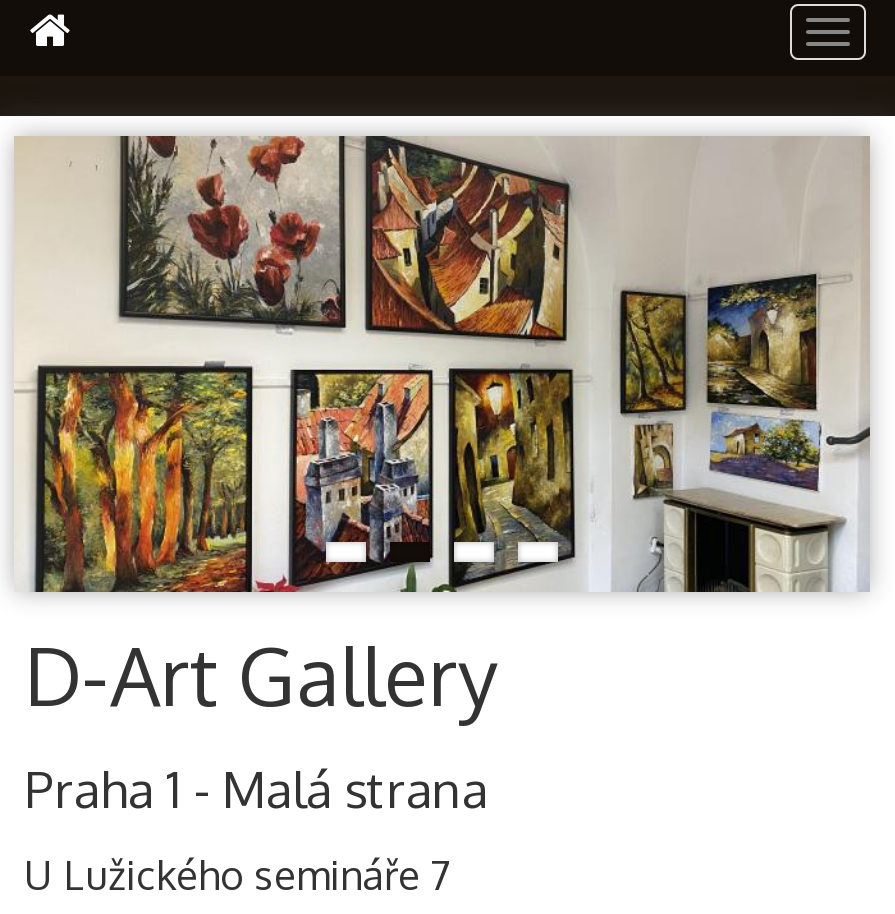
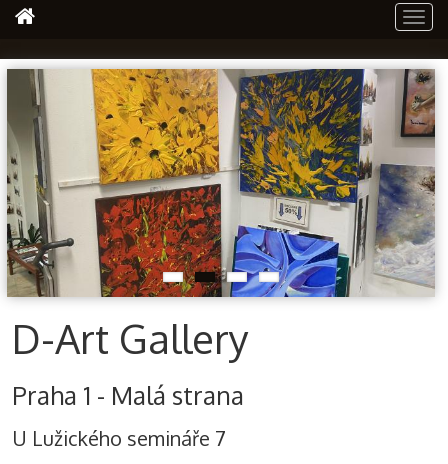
[14,134,870,594] [image] -> [6,68,436,298] [image]

